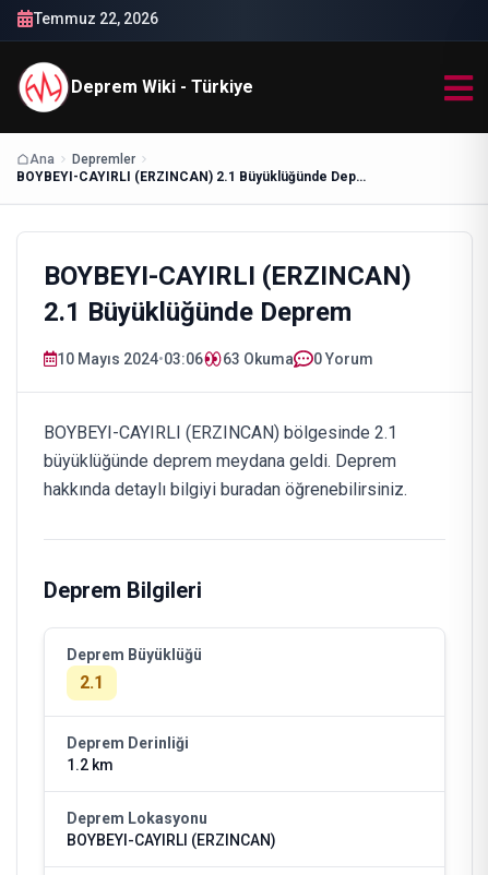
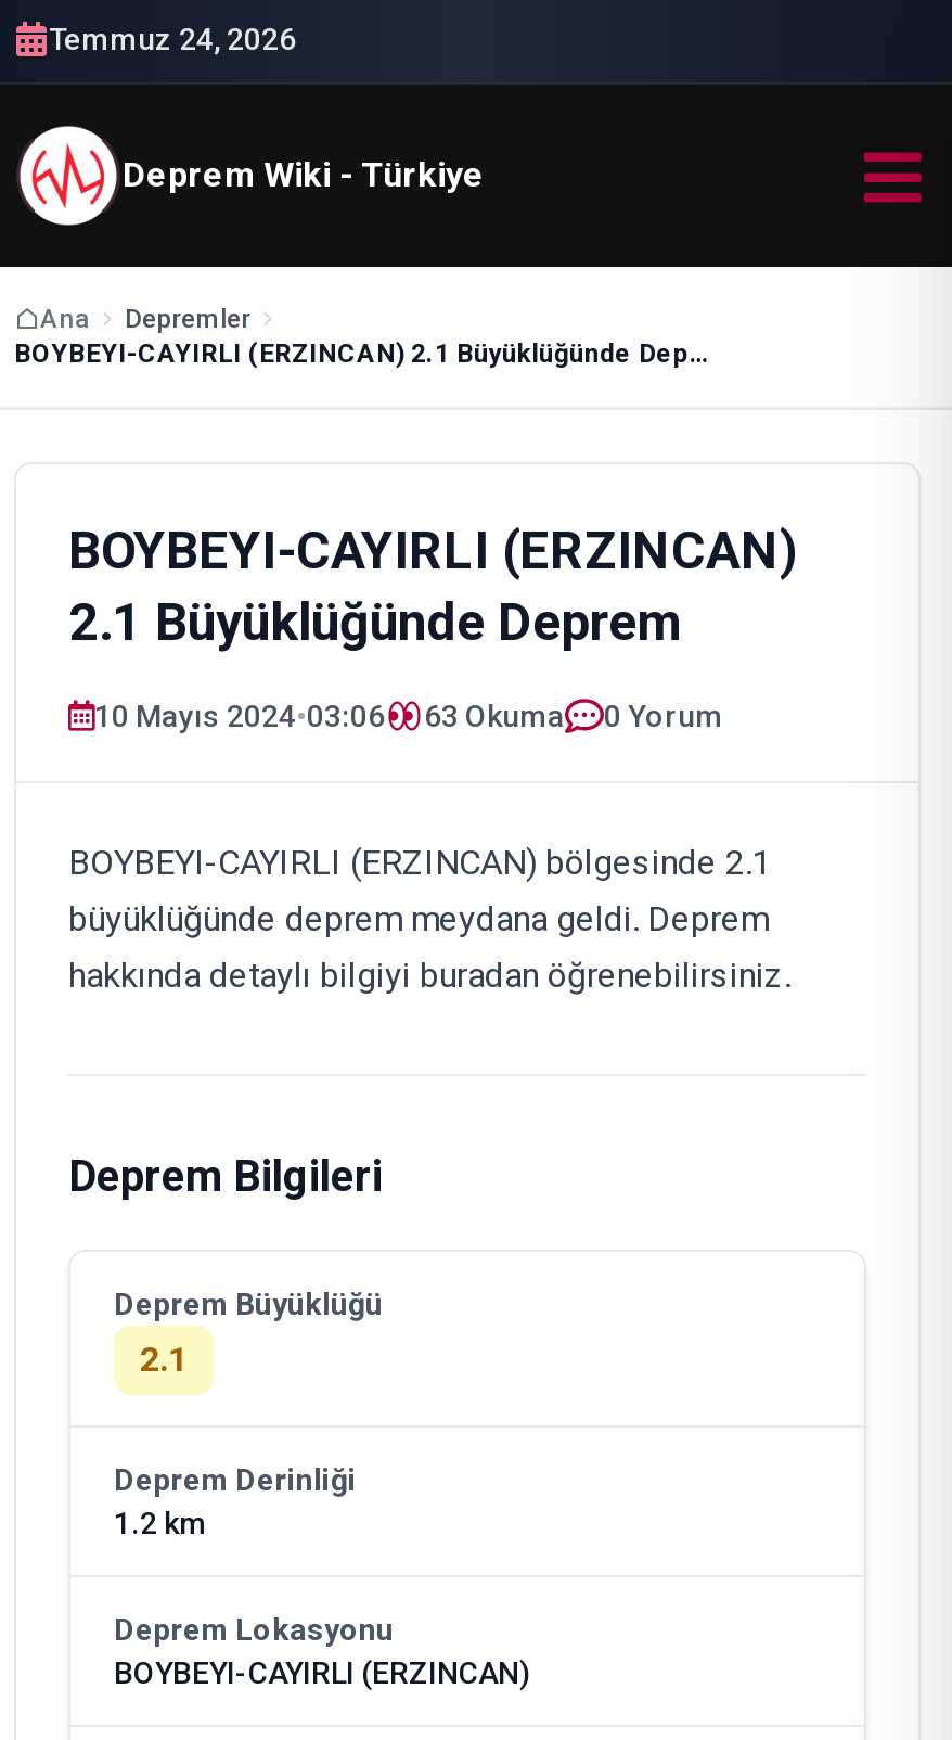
[34,10,158,27] Temmuz 22, 2026 -> [49,22,296,56] Temmuz 24, 2026

